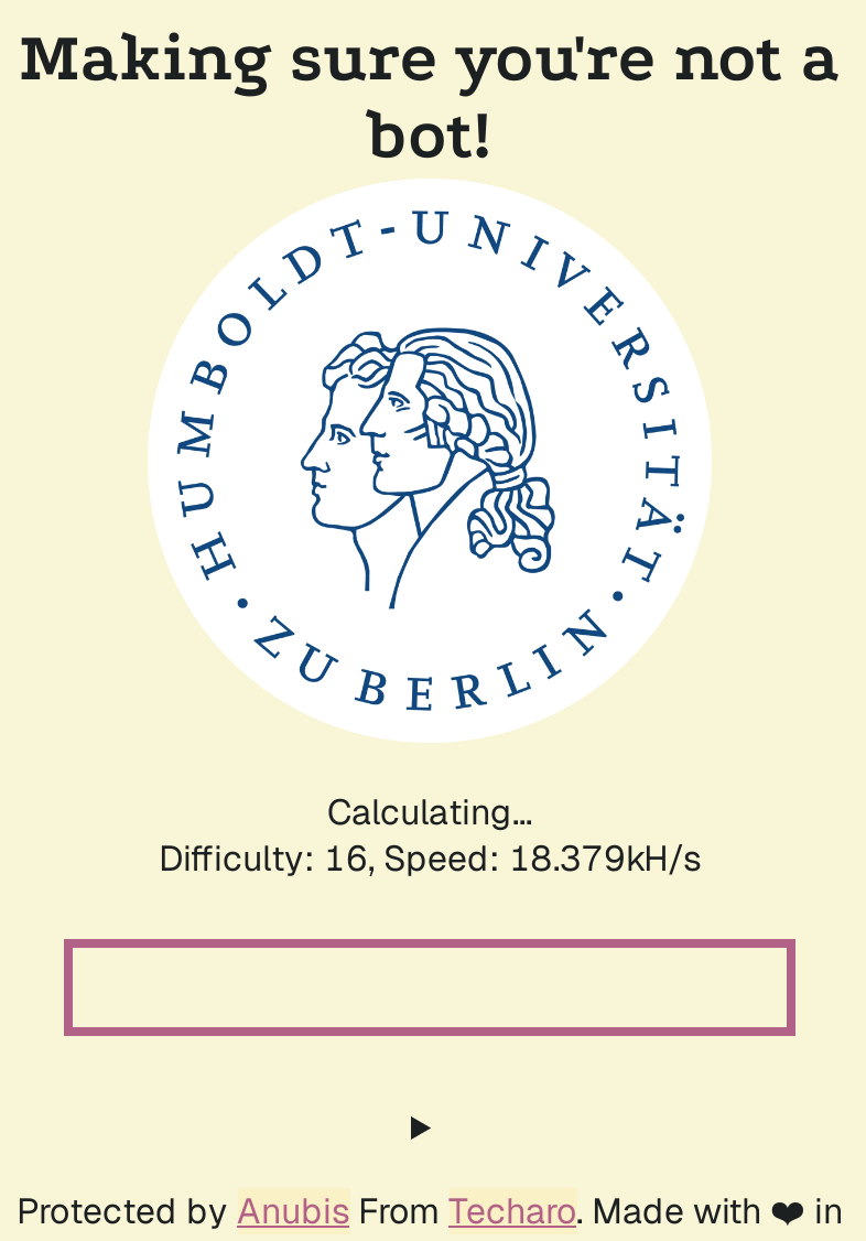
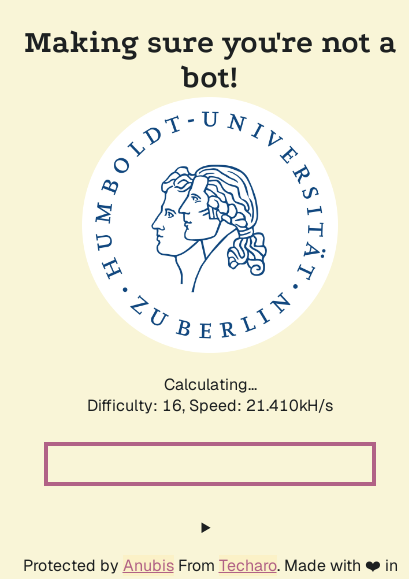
[159,835,701,882] Difficulty: 16, Speed: 18.379kH/s -> [87,395,333,416] Difficulty: 16, Speed: 21.410kH/s

